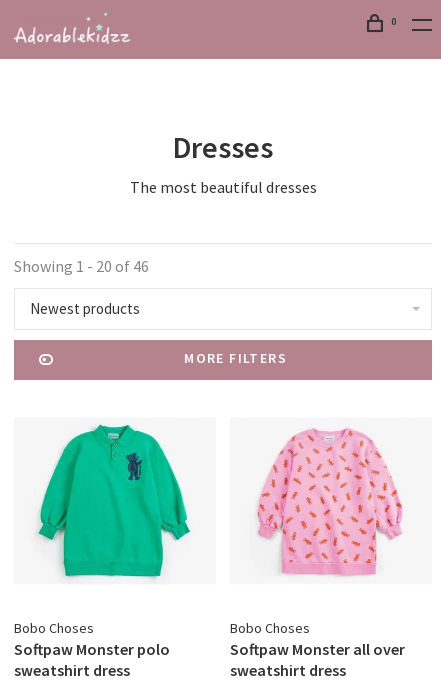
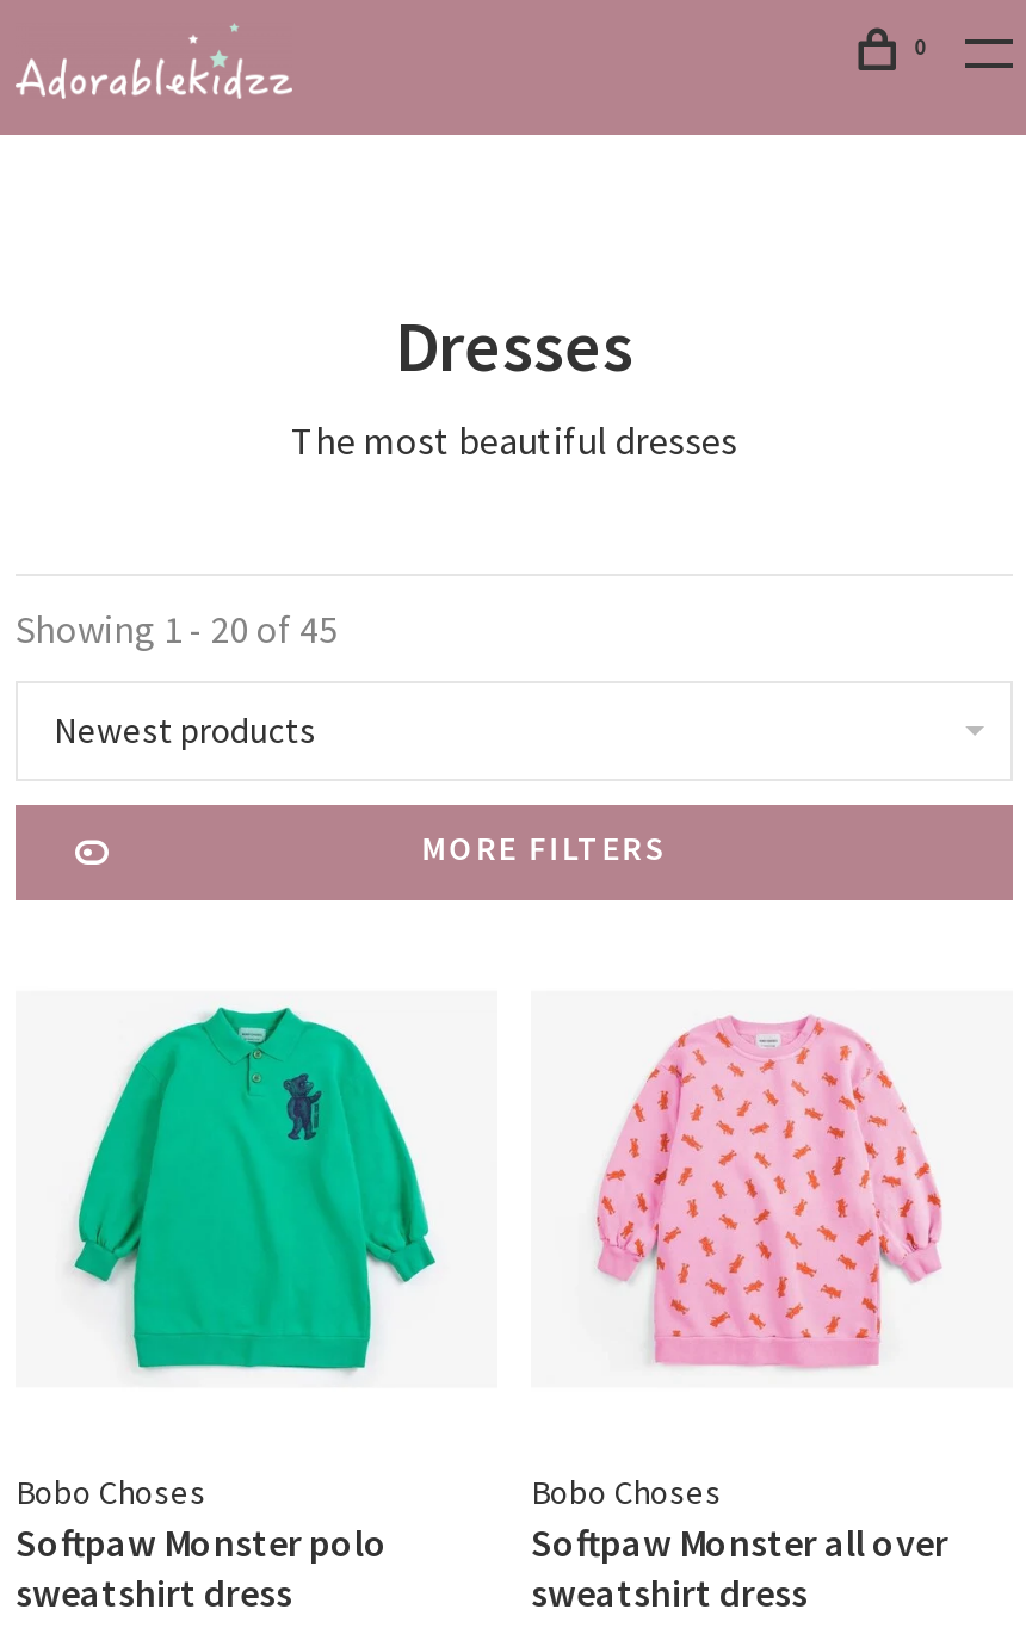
[14,256,149,276] Showing 1 - 20 of 46 -> [16,605,338,652] Showing 1 - 20 of 45

